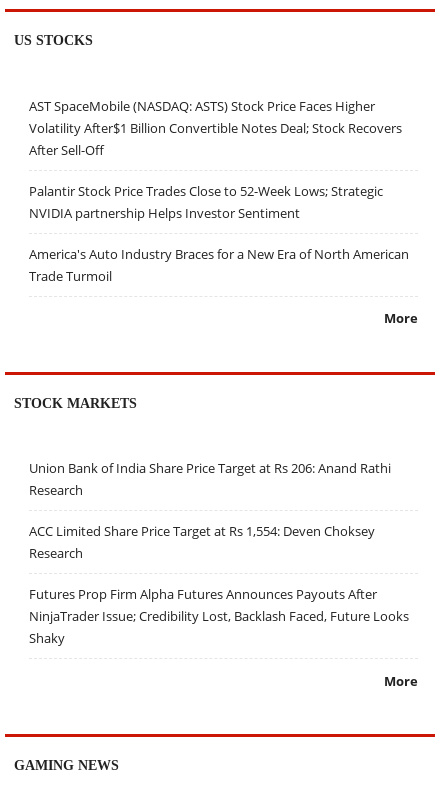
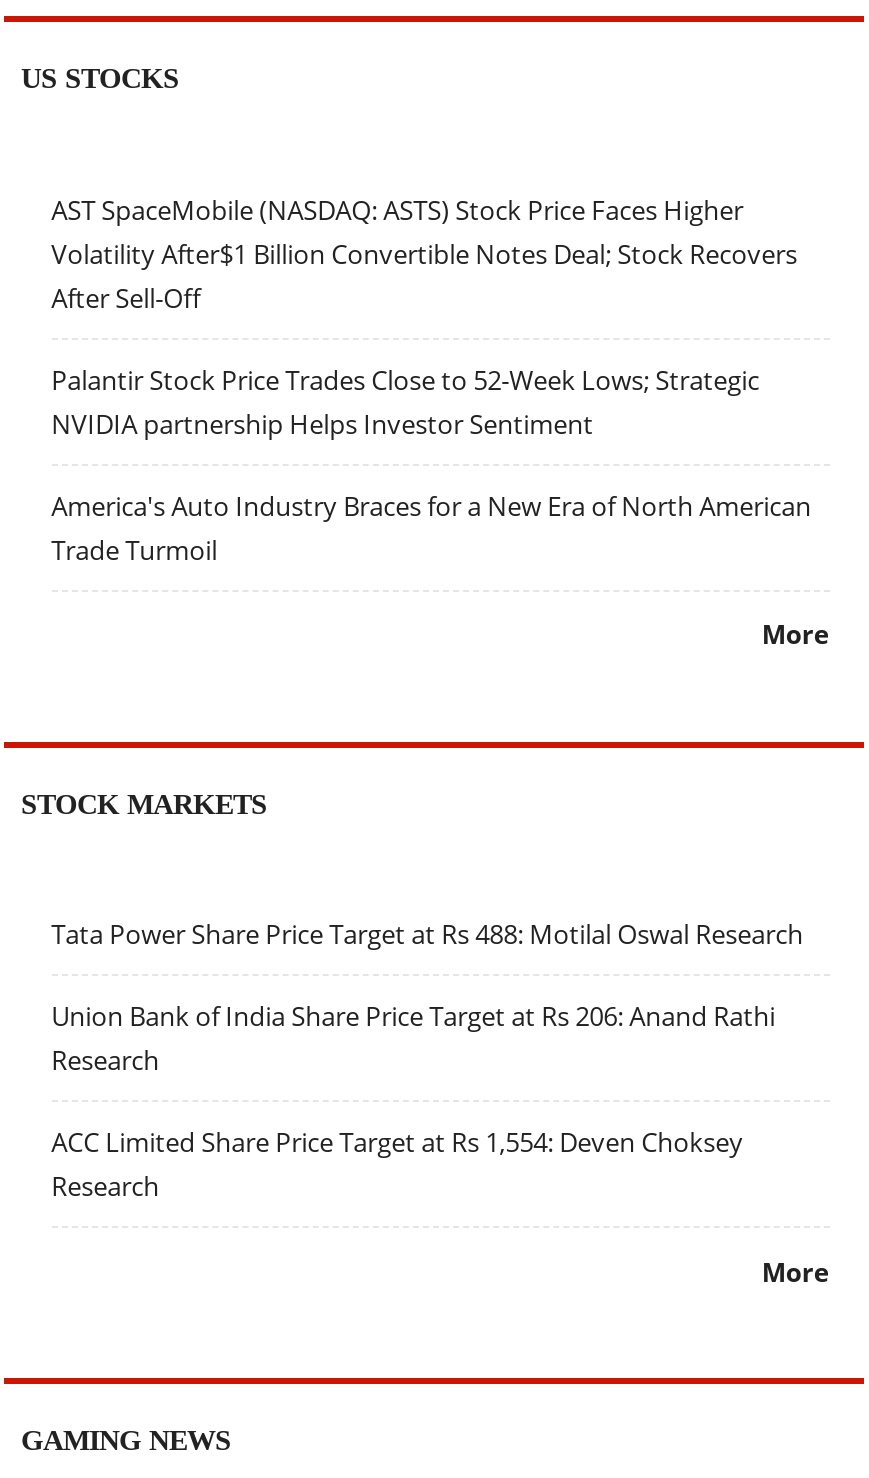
none -> [51,916,803,952] Tata Power Share Price Target at Rs 488: Motilal Oswal Research
moved [29,459,391,562] -> [51,998,775,1204]: Union Bank of India Share Price Target at Rs 206: Anand Rathi | Research | ACC Limited Share Price Target at Rs 1,554: Deven Choksey | Research
[29,585,409,647] Futures Prop Firm Alpha Futures Announces Payouts After | NinjaTrader Issue; Credibility Lost, Backlash Faced, Future Looks | Shaky -> none

